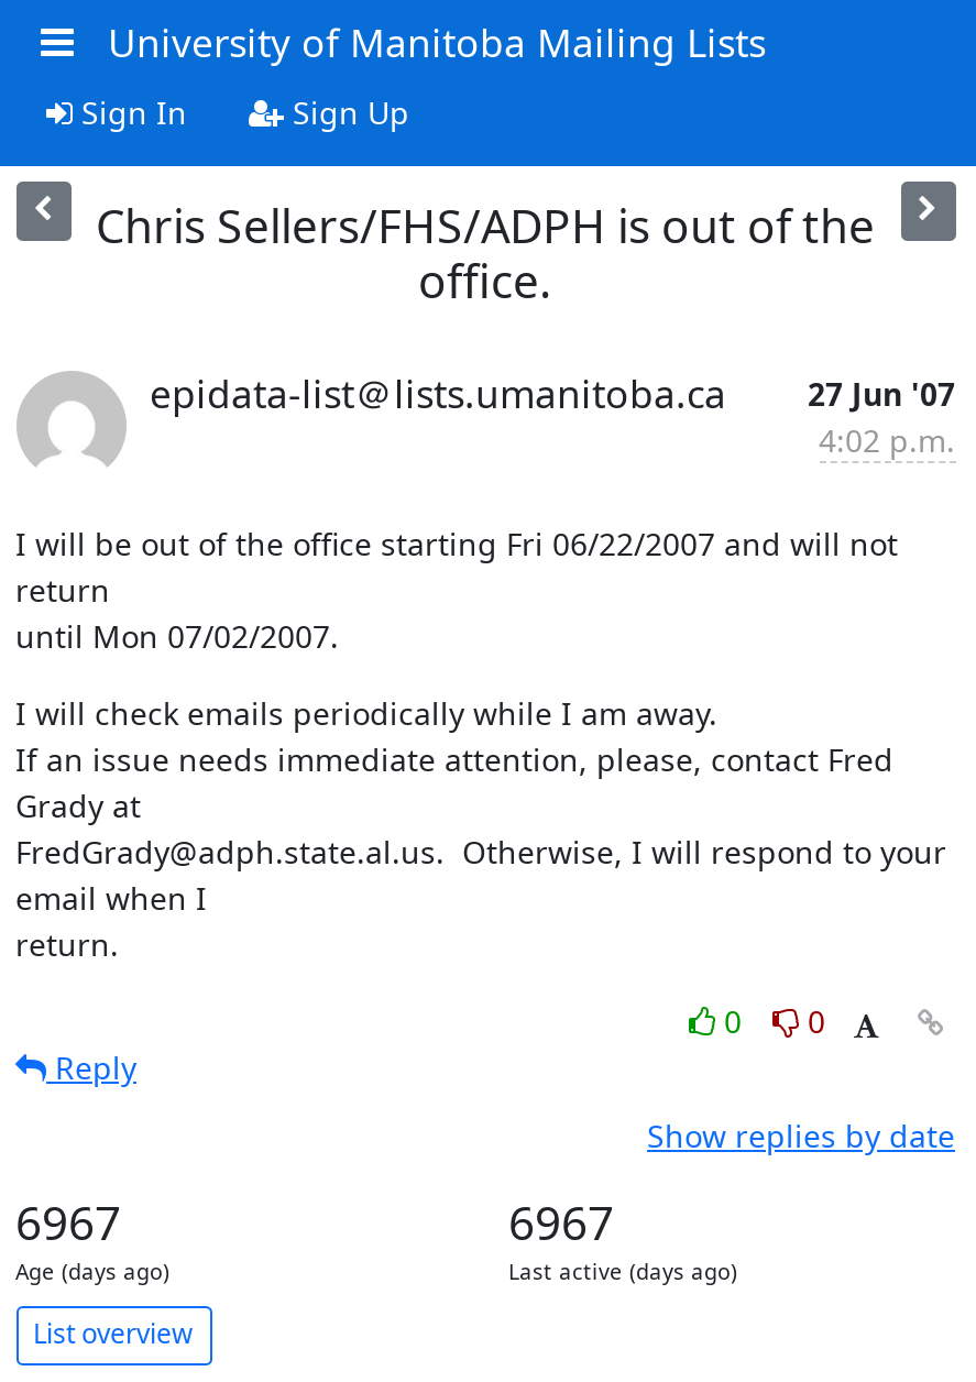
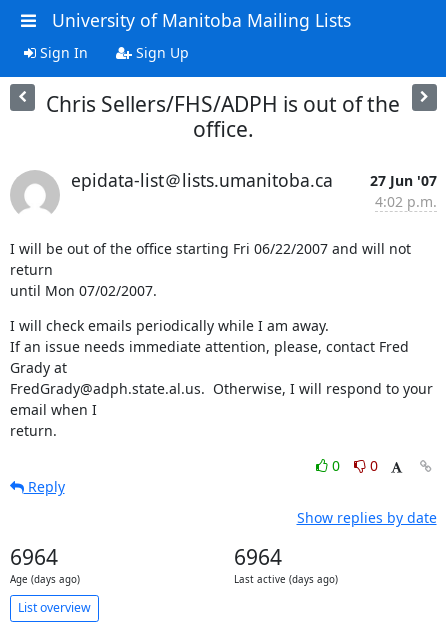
[15,1191,121,1252] 6967 -> [9,542,57,570] 6964
[508,1191,614,1252] 6967 -> [233,542,281,570] 6964

